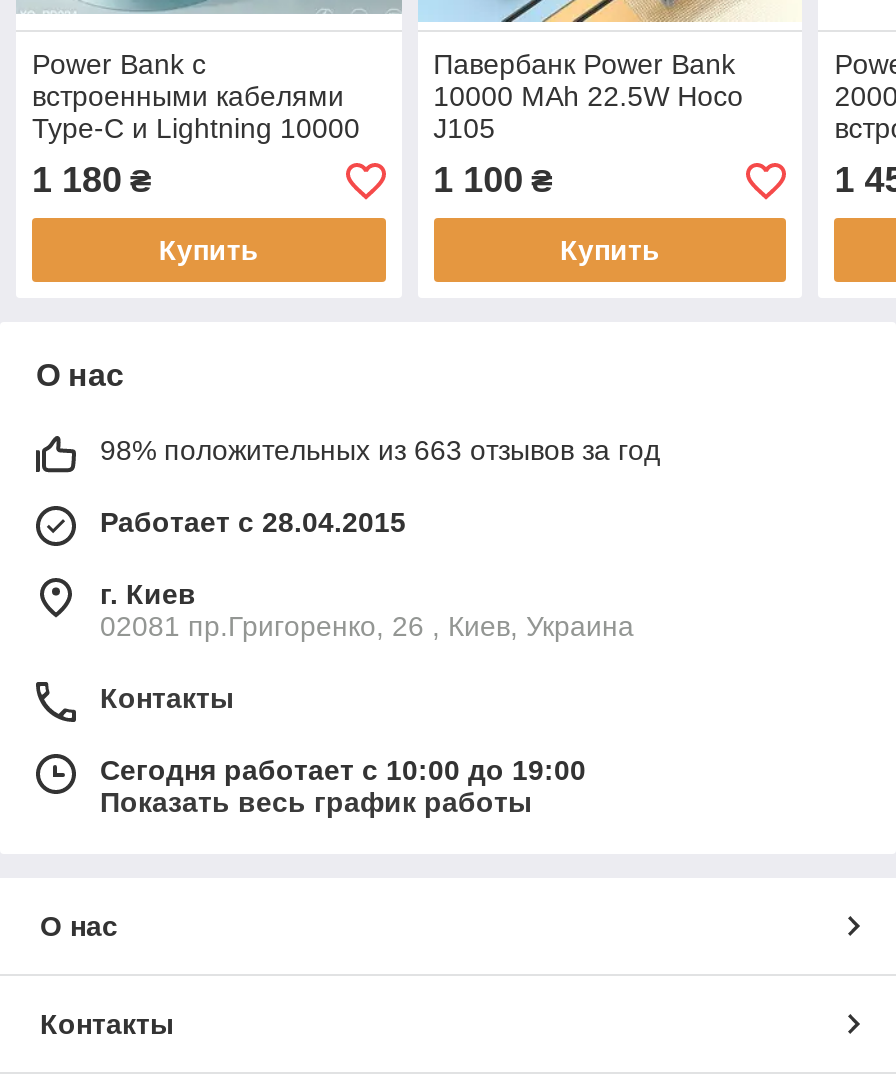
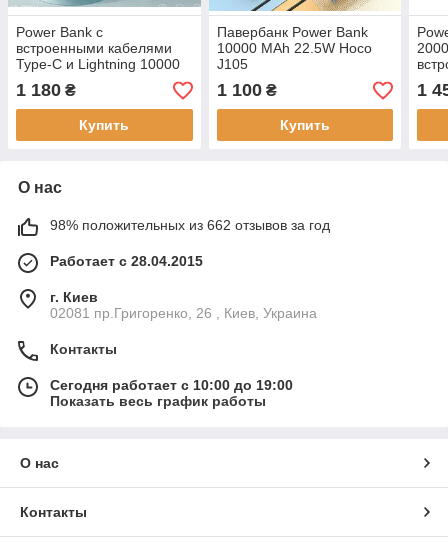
[100,435,660,467] 98% положительных из 663 отзывов за год -> [50,217,330,233] 98% положительных из 662 отзывов за год

